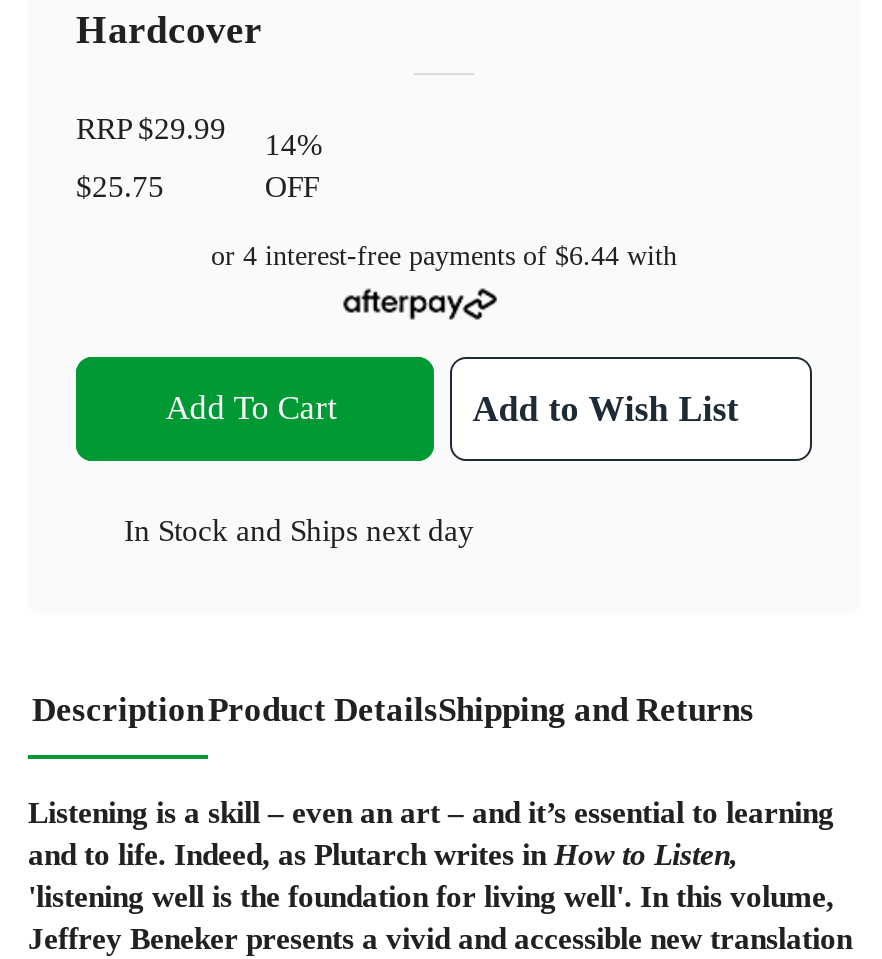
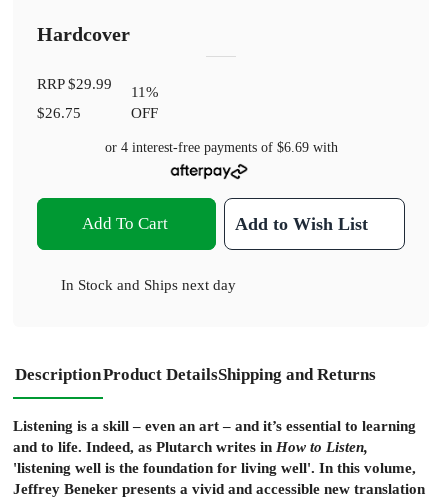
[76,111,323,161] RRP $29.99 14% -> [37,75,159,100] RRP $29.99 11%
[76,169,164,203] $25.75 -> [37,104,81,121] $26.75
[211,241,677,271] or 4 interest-free payments of $6.44 with -> [104,140,337,155] or 4 interest-free payments of $6.69 with

